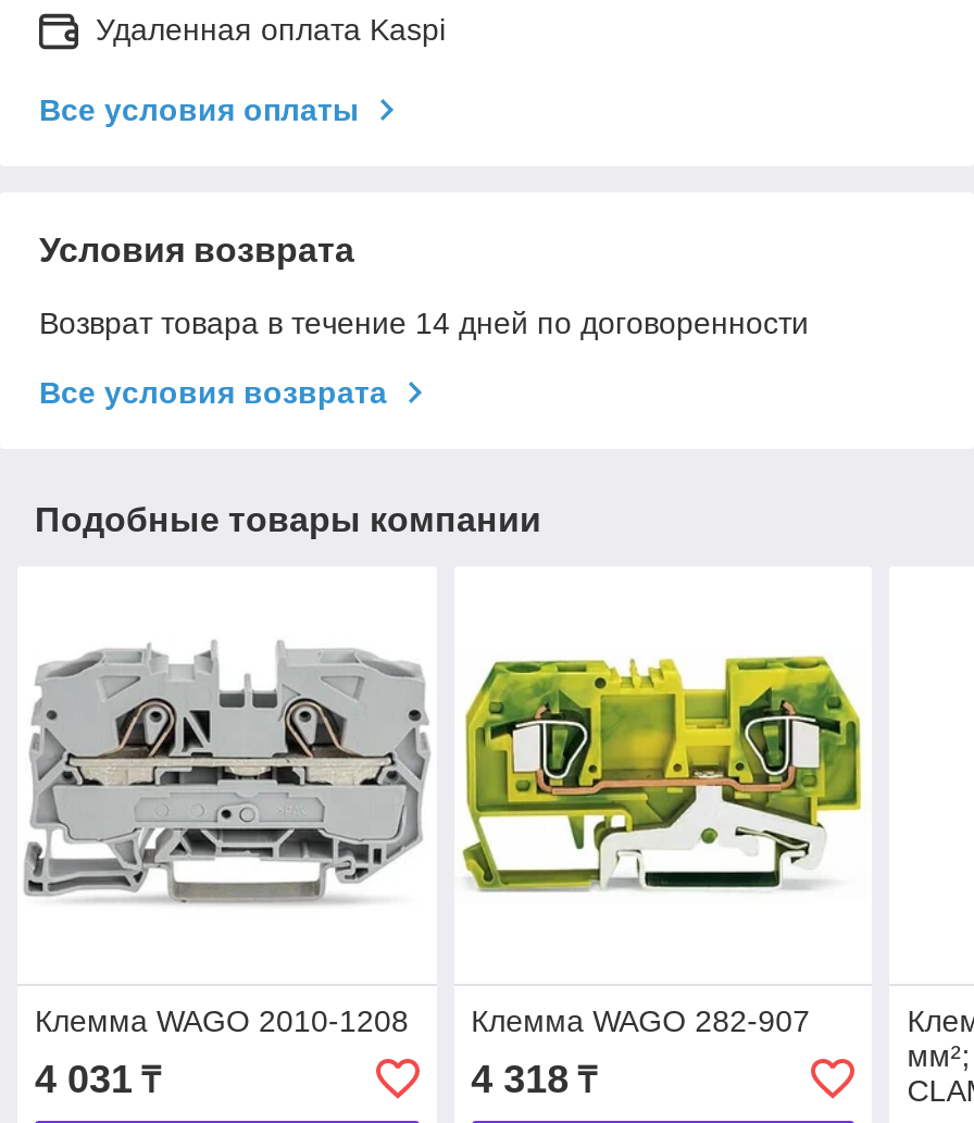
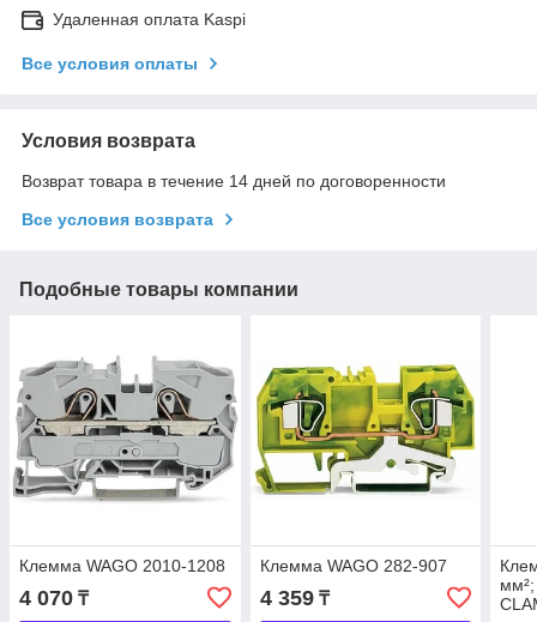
[35,1059,161,1102] 4 031 ₸ -> [19,587,89,610] 4 070 ₸
[471,1059,597,1102] 4 318 ₸ -> [260,587,329,610] 4 359 ₸

